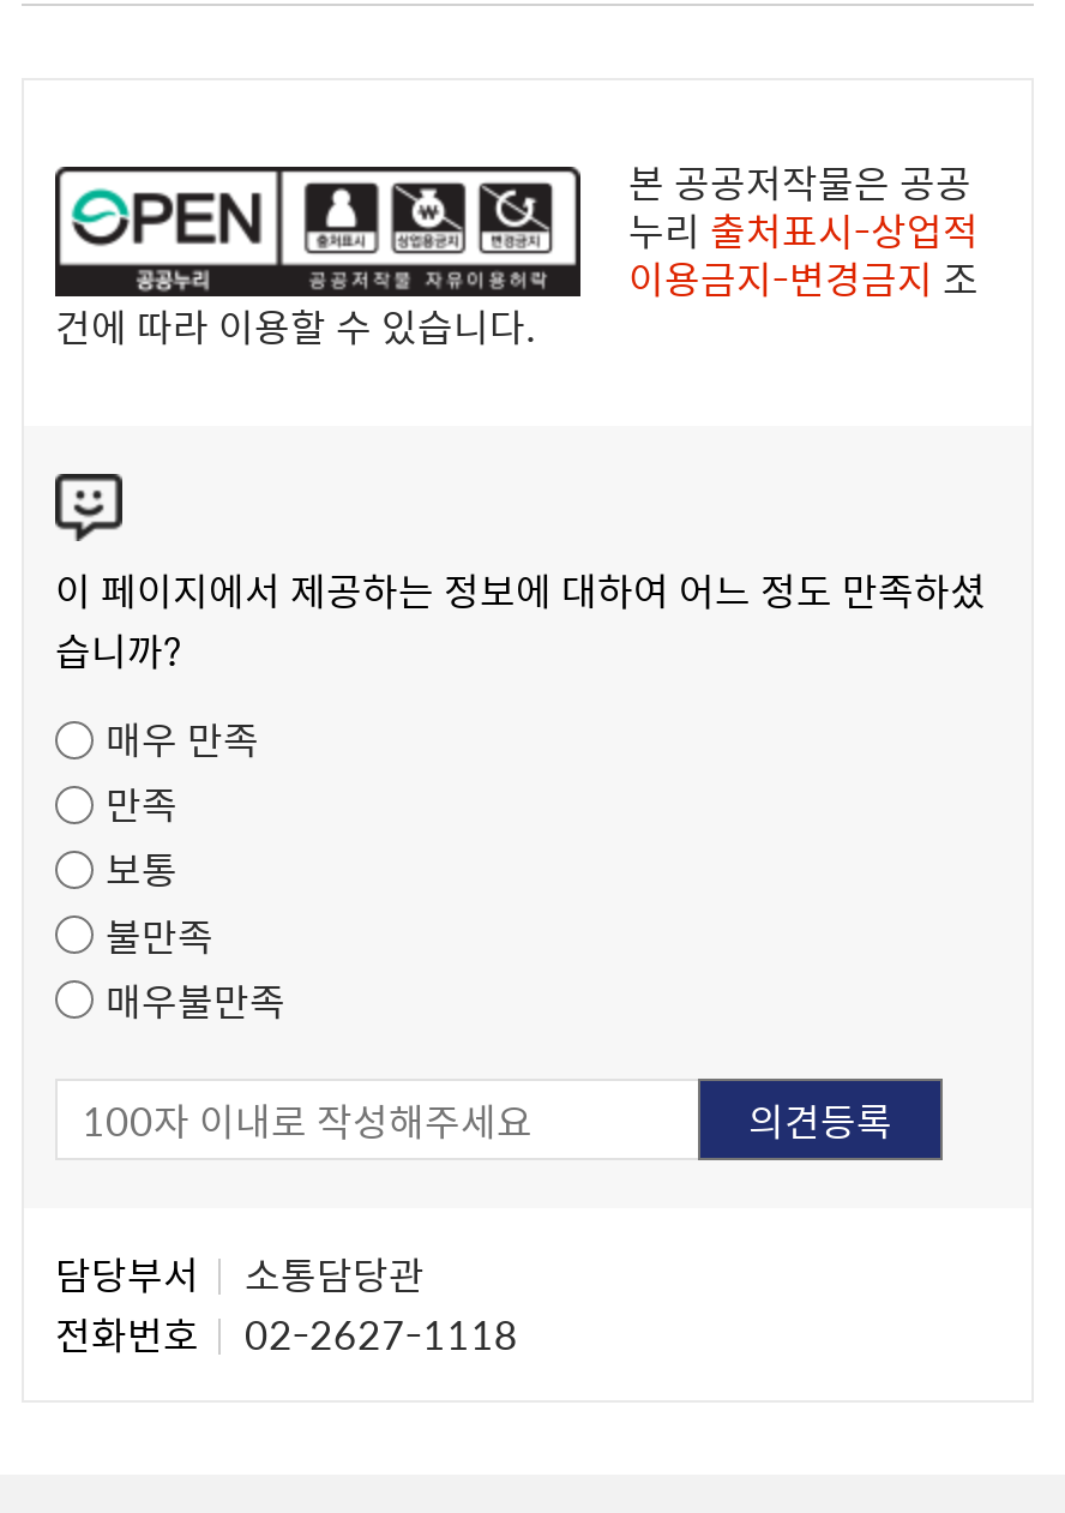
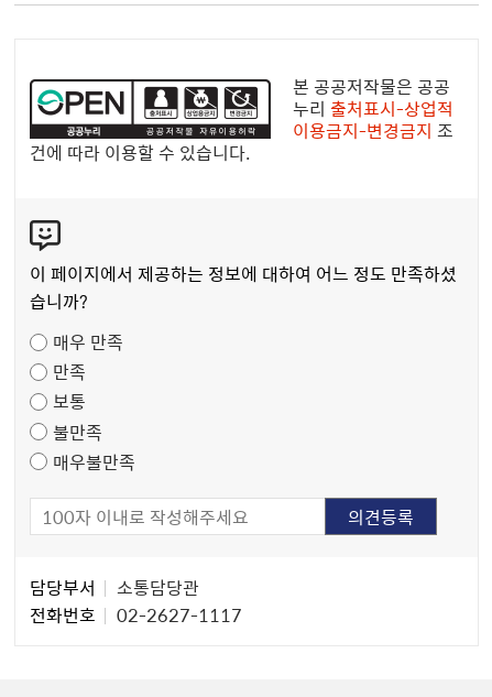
[235,1304,518,1361] 02-2627-1118 -> [112,601,242,627] 02-2627-1117

